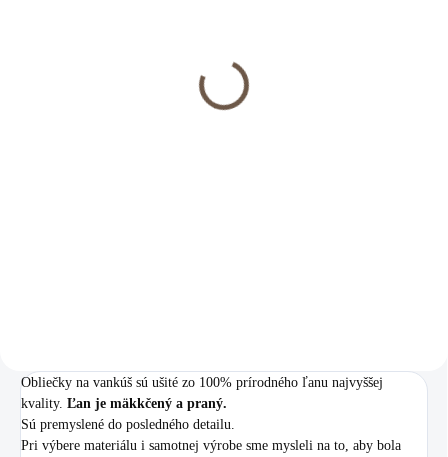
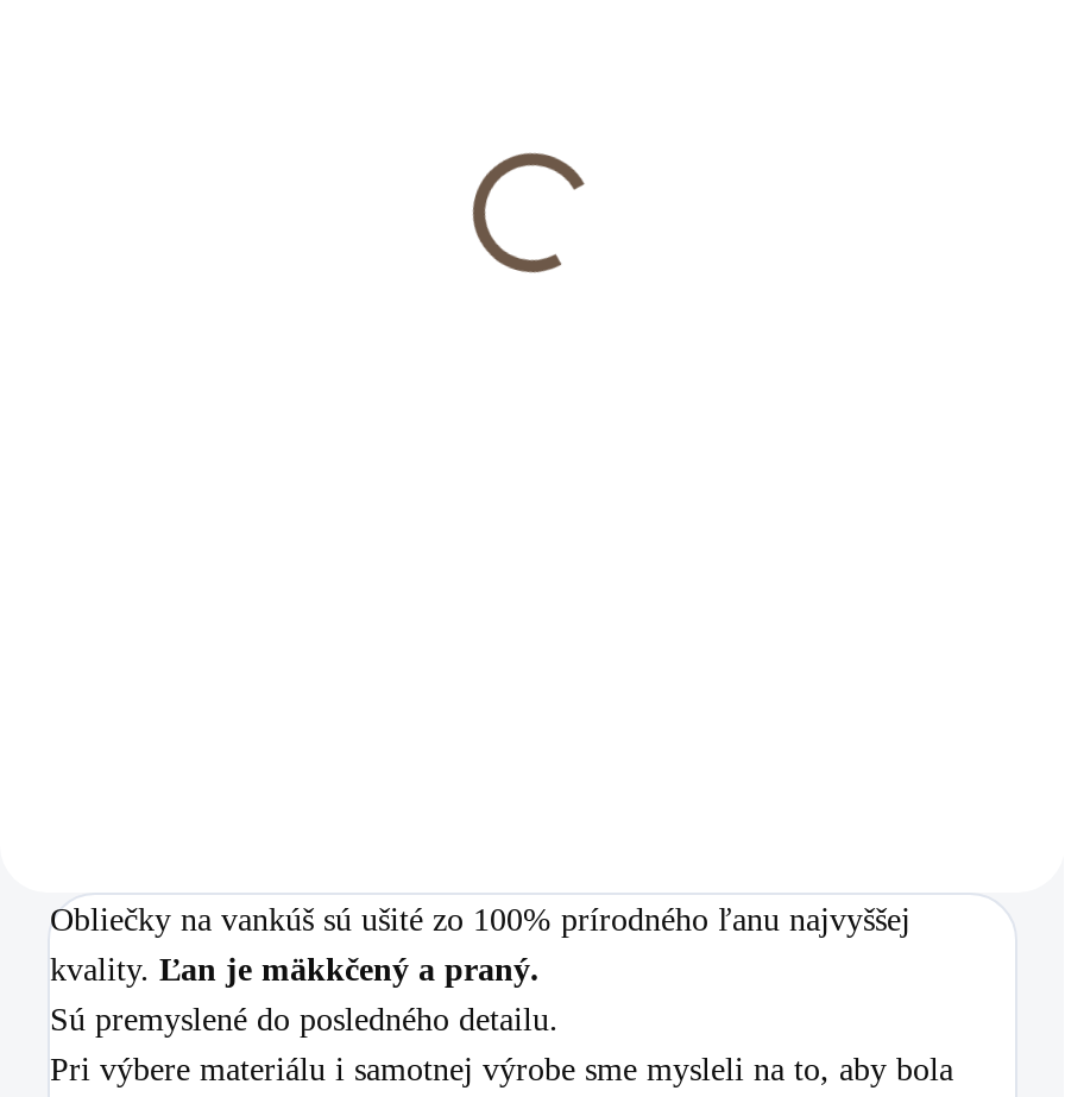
[202,60,250,107] [image] -> [478,151,592,263] [image]

